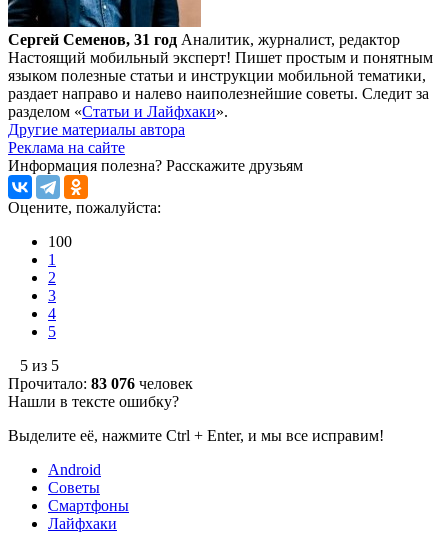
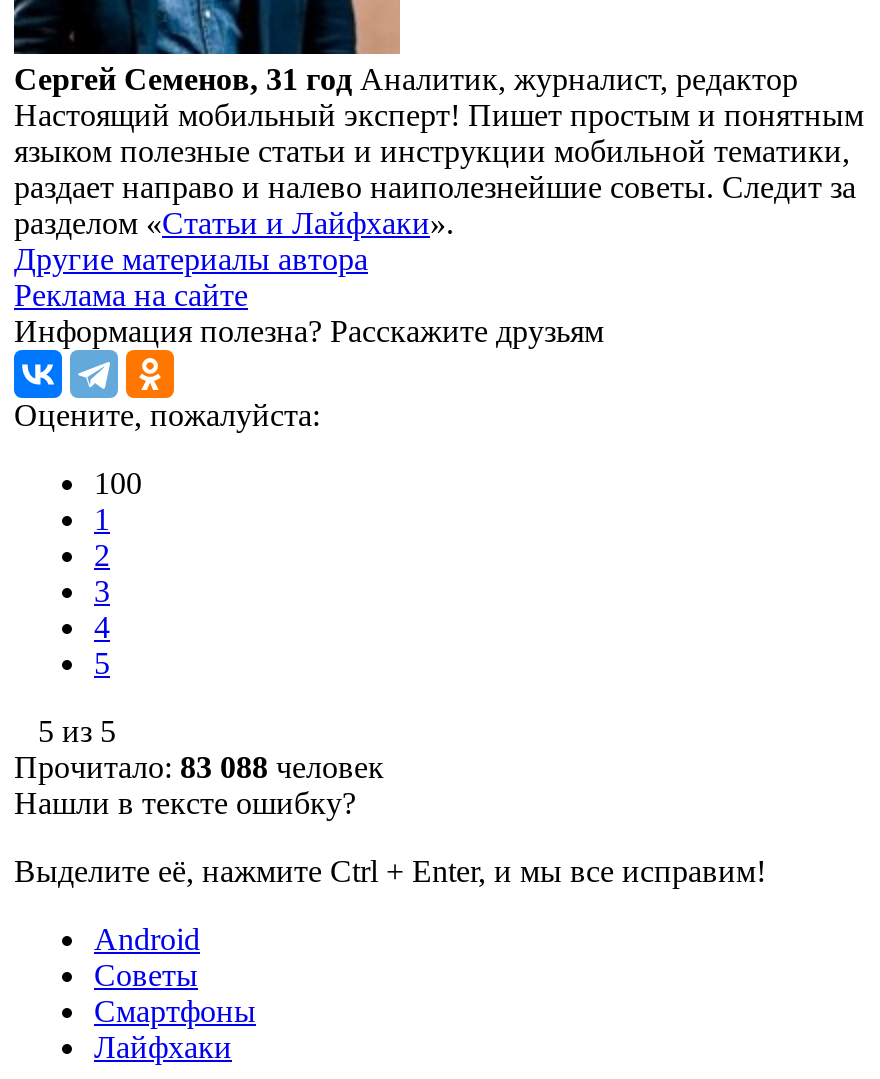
[8,374,193,391] Прочитало: 83 076 человек -> [14,749,384,783] Прочитало: 83 088 человек

